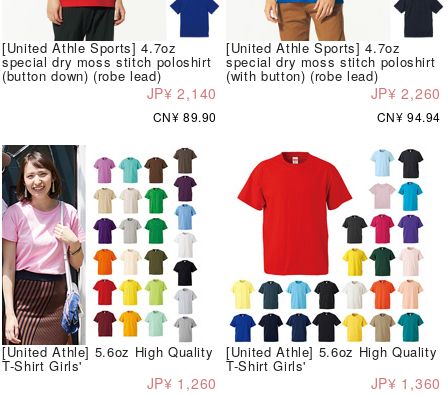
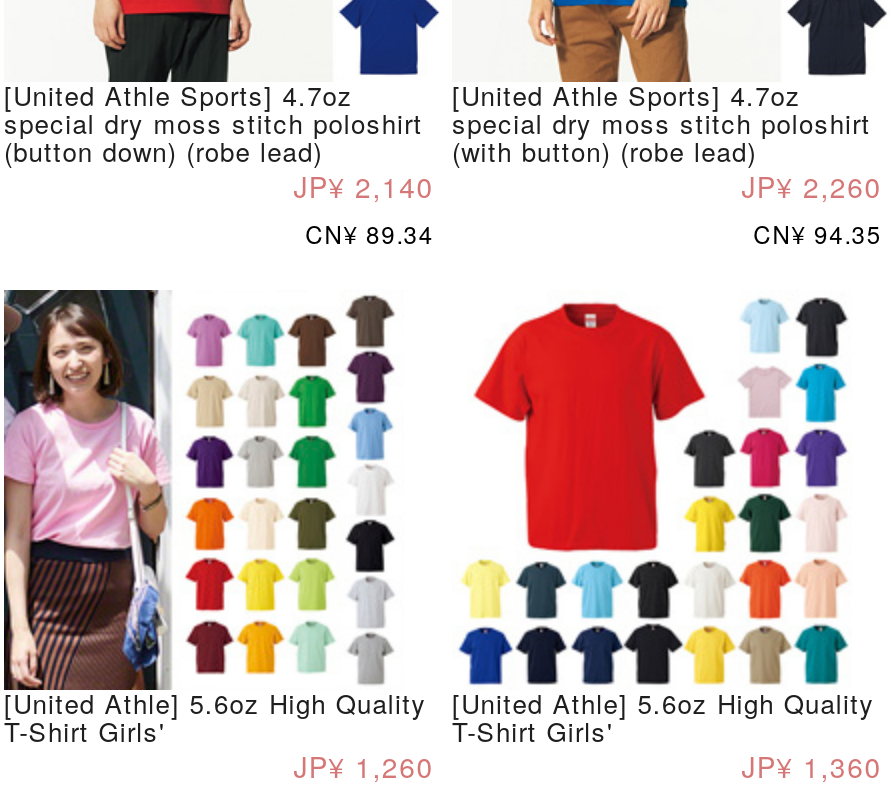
[153,108,217,125] CN¥ 89.90 -> [305,217,434,251] CN¥ 89.34
[377,108,441,125] CN¥ 94.94 -> [753,217,882,251] CN¥ 94.35

